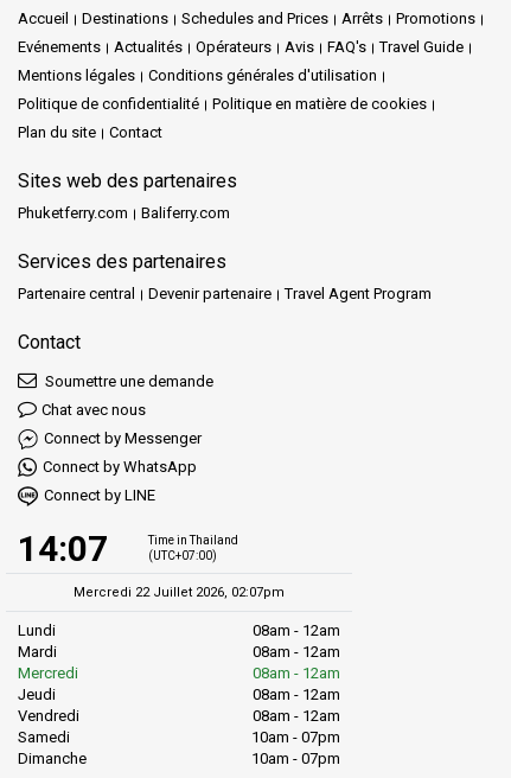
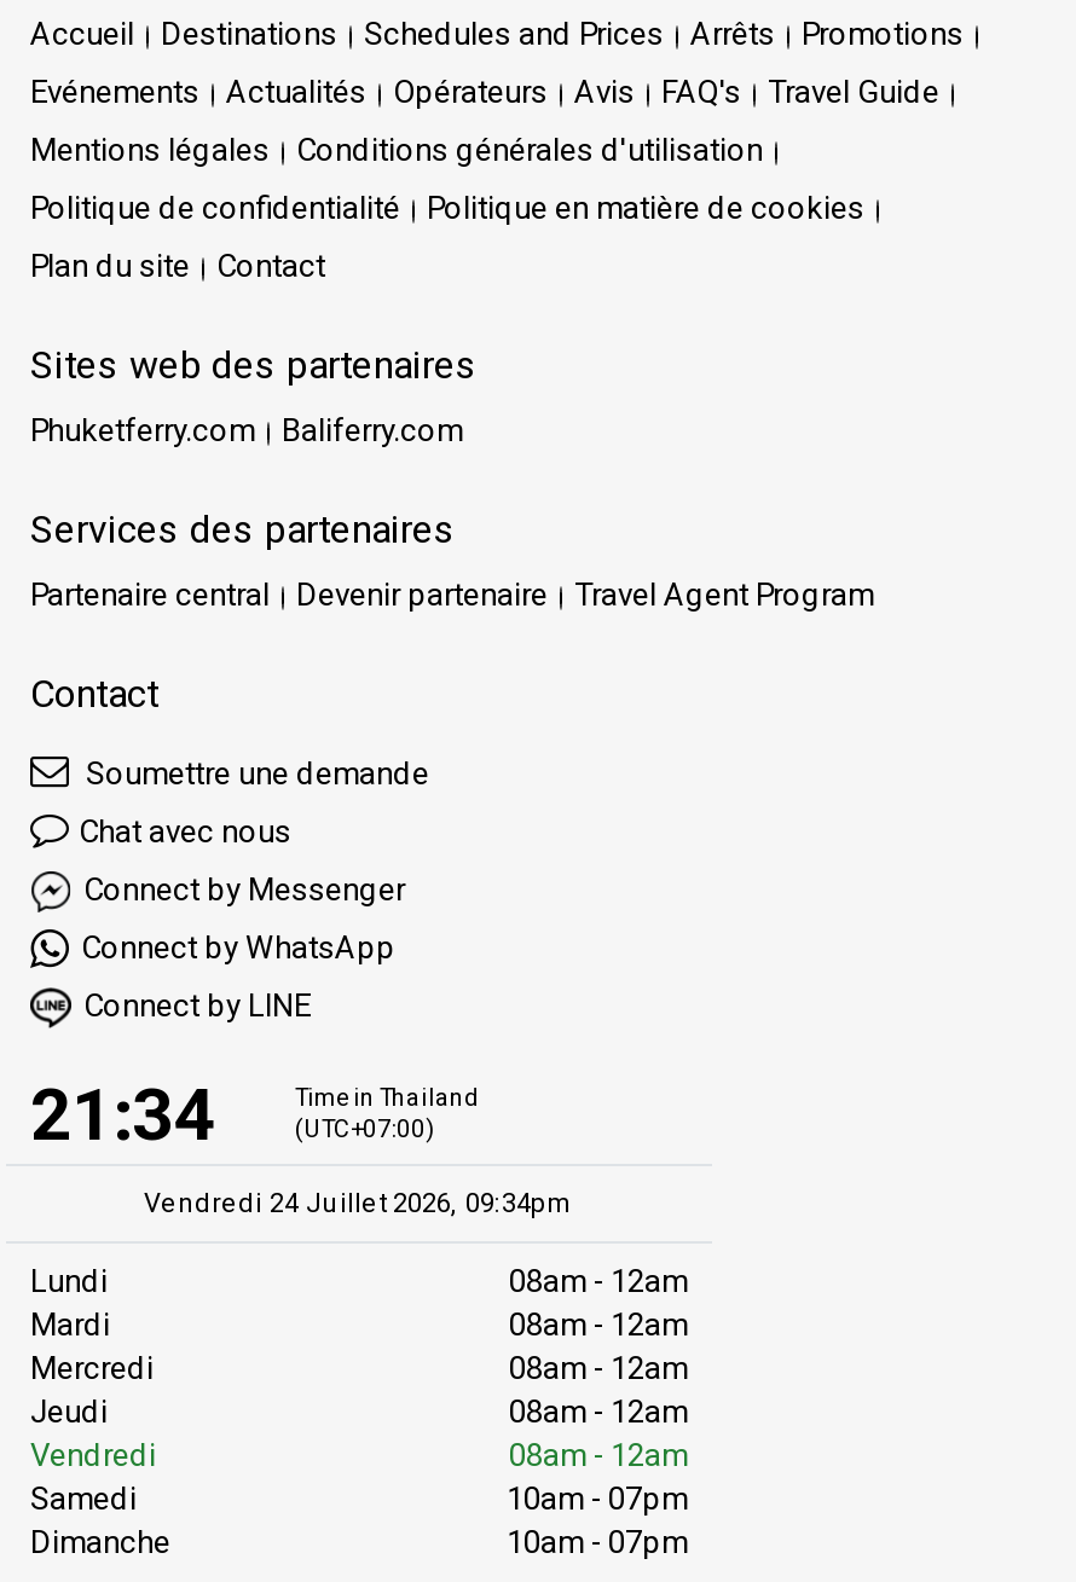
[18,528,108,569] 14:07 -> [30,1072,214,1157] 21:34
[74,584,285,600] Mercredi 22 Juillet 2026, 02:07pm -> [144,1188,574,1219] Vendredi 24 Juillet 2026, 09:34pm

